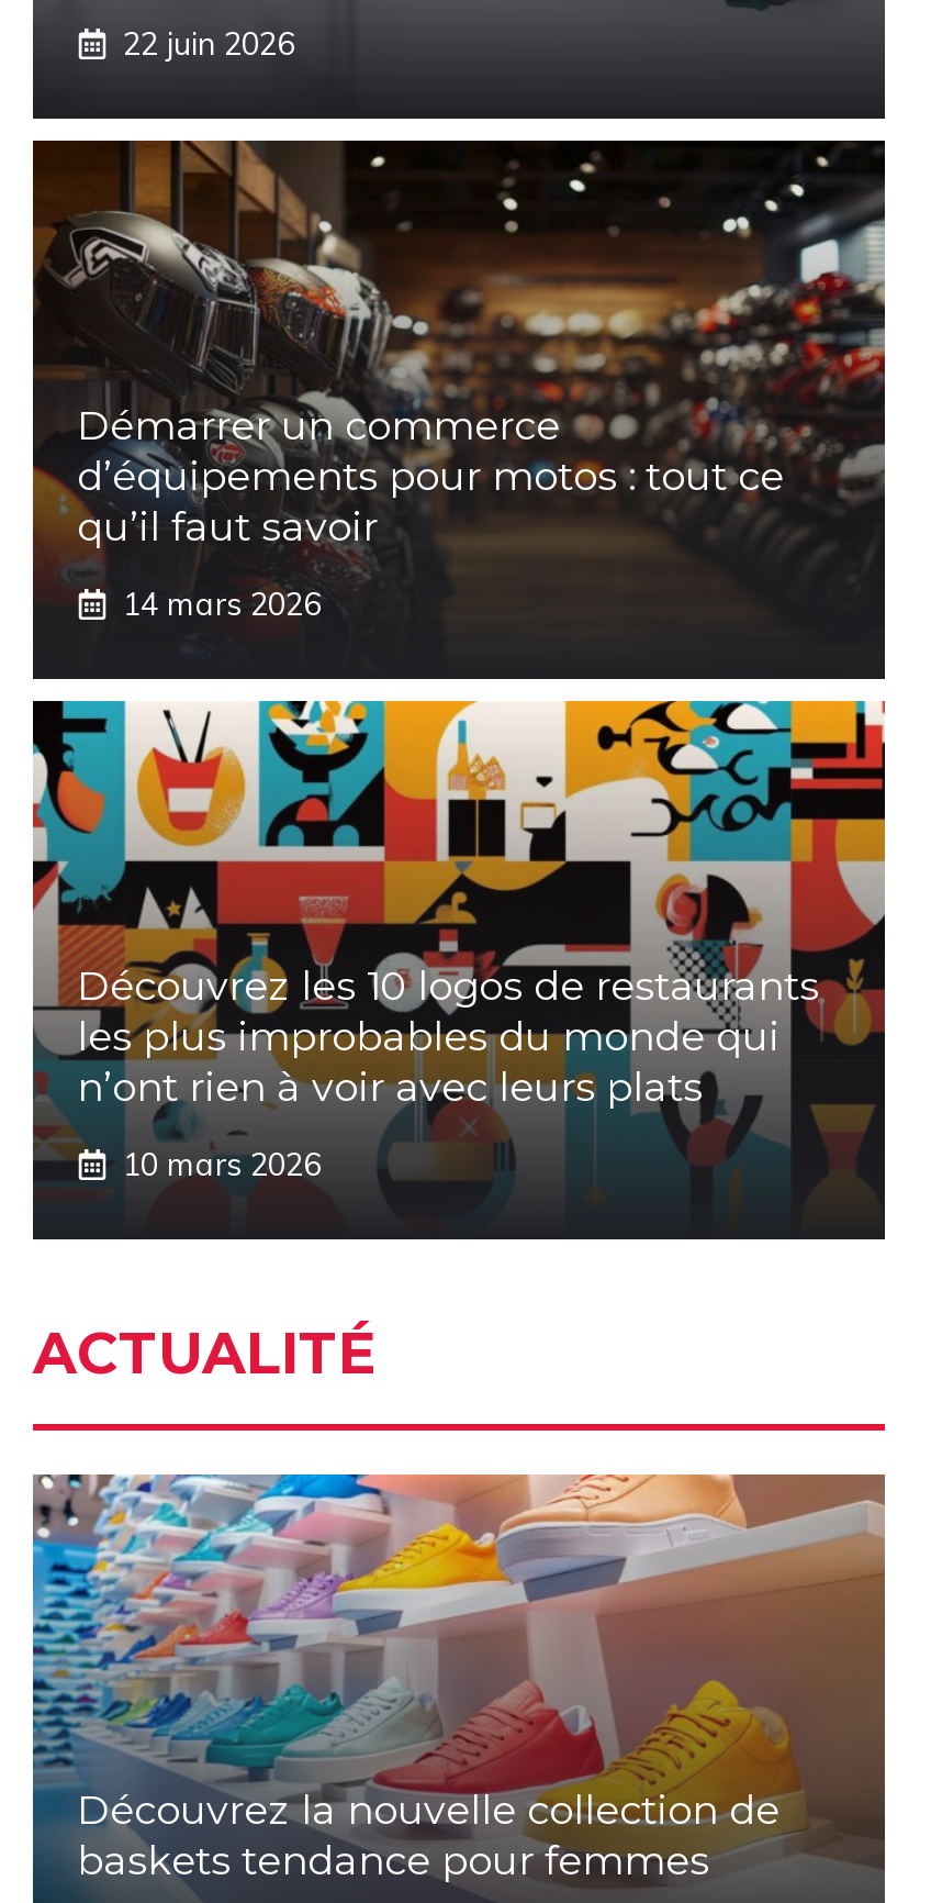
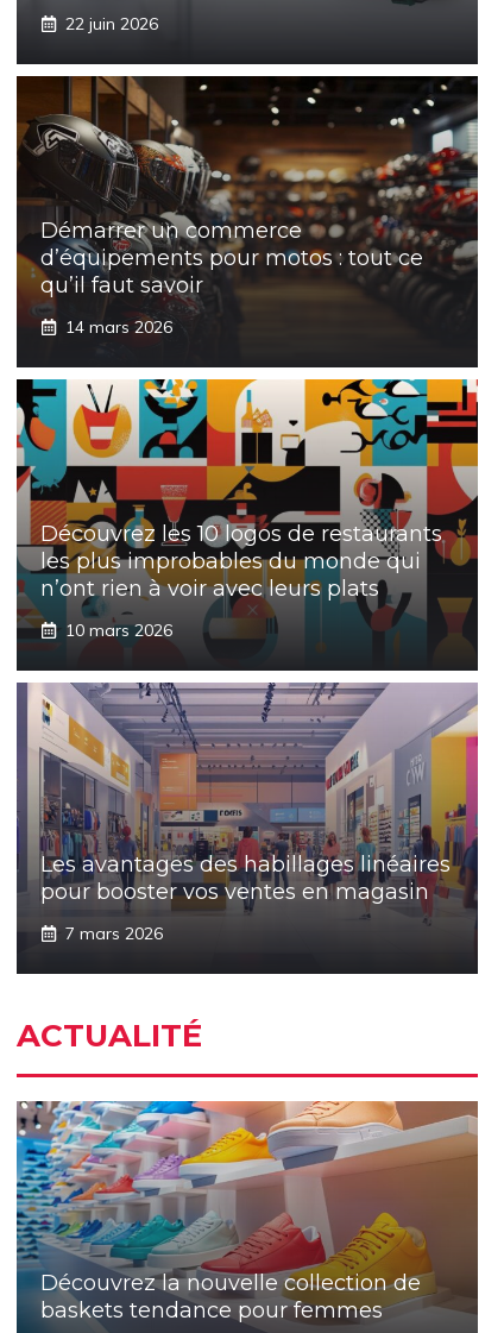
none -> [15,681,479,944] [image] | Les avantages des habillages linéaires | pour booster vos ventes en magasin | 7 mars 2026

